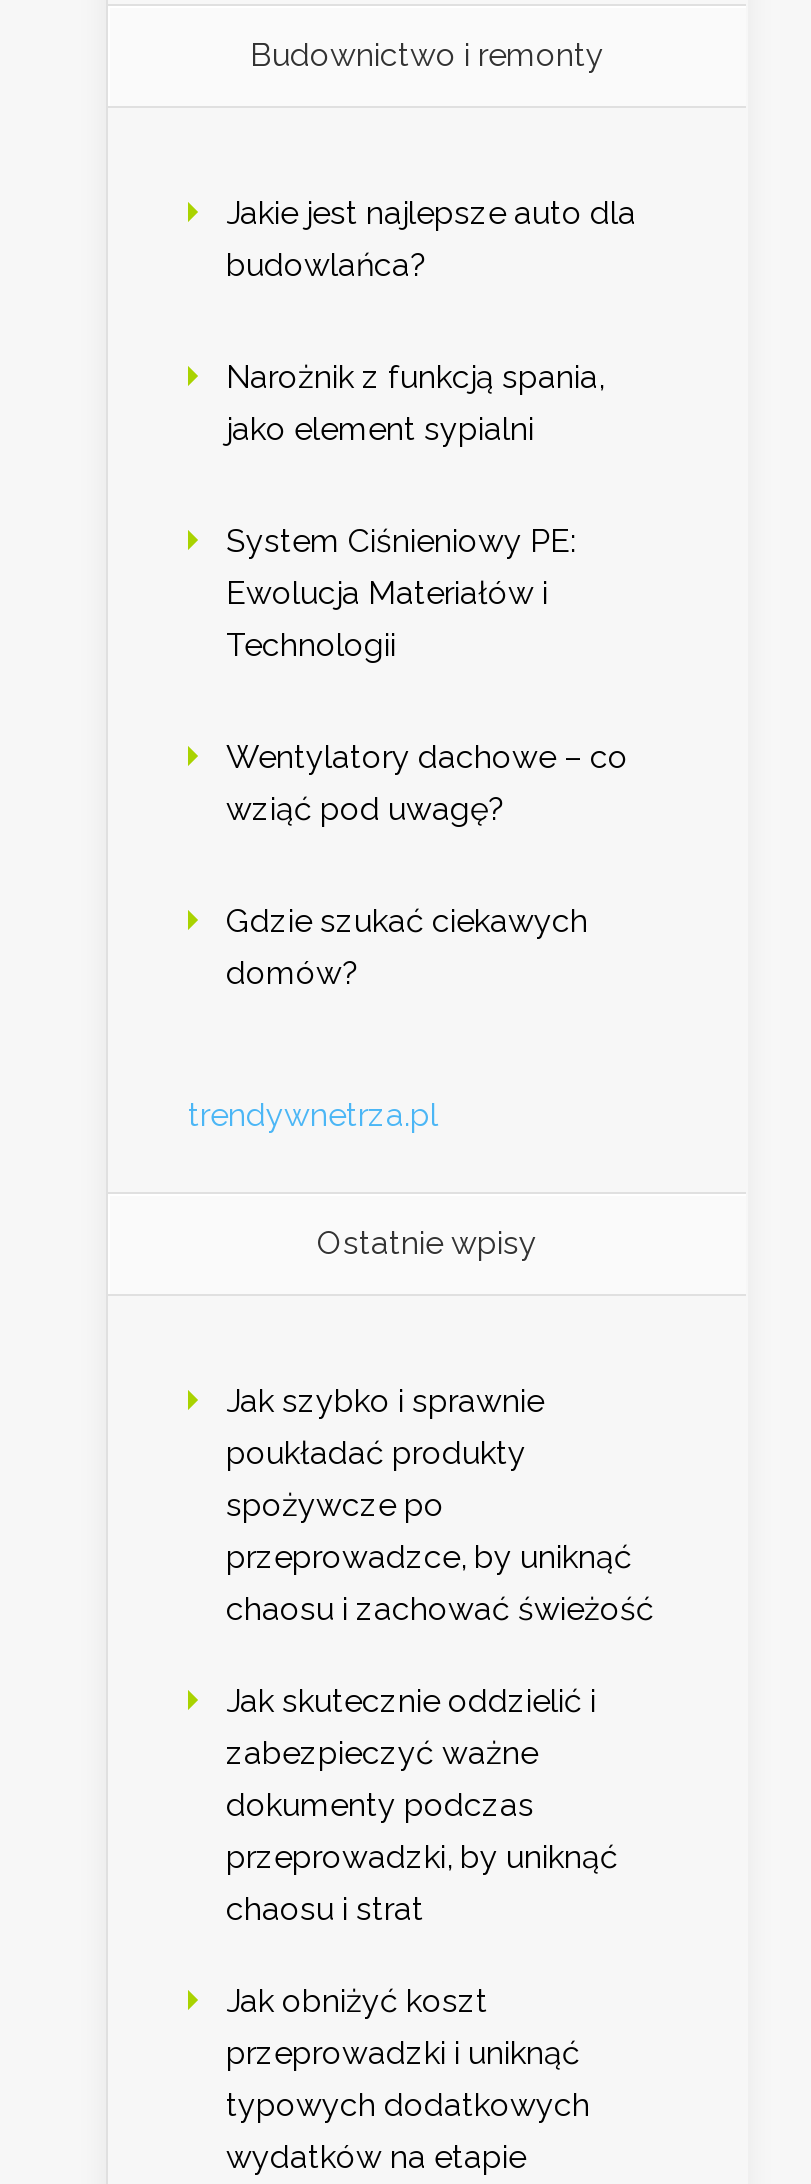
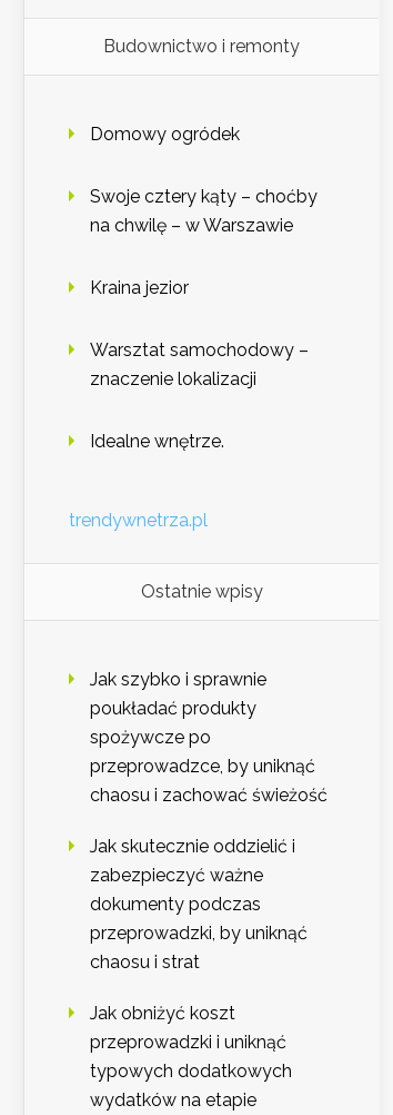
[226,194,636,284] Jakie jest najlepsze auto dla | budowlańca? -> [90,124,240,145] Domowy ogródek
[226,358,604,448] Narożnik z funkcją spania, | jako element sypialni -> [90,186,318,236] Swoje cztery kąty – choćby | na chwilę – w Warszawie
[226,522,576,664] System Ciśnieniowy PE: | Ewolucja Materiałów i | Technologii -> [90,277,189,298] Kraina jezior
[226,738,628,828] Wentylatory dachowe – co | wziąć pod uwagę? -> [90,339,309,389] Warsztat samochodowy – | znaczenie lokalizacji
[226,902,588,992] Gdzie szukać ciekawych | domów? -> [90,431,224,452] Idealne wnętrze.

